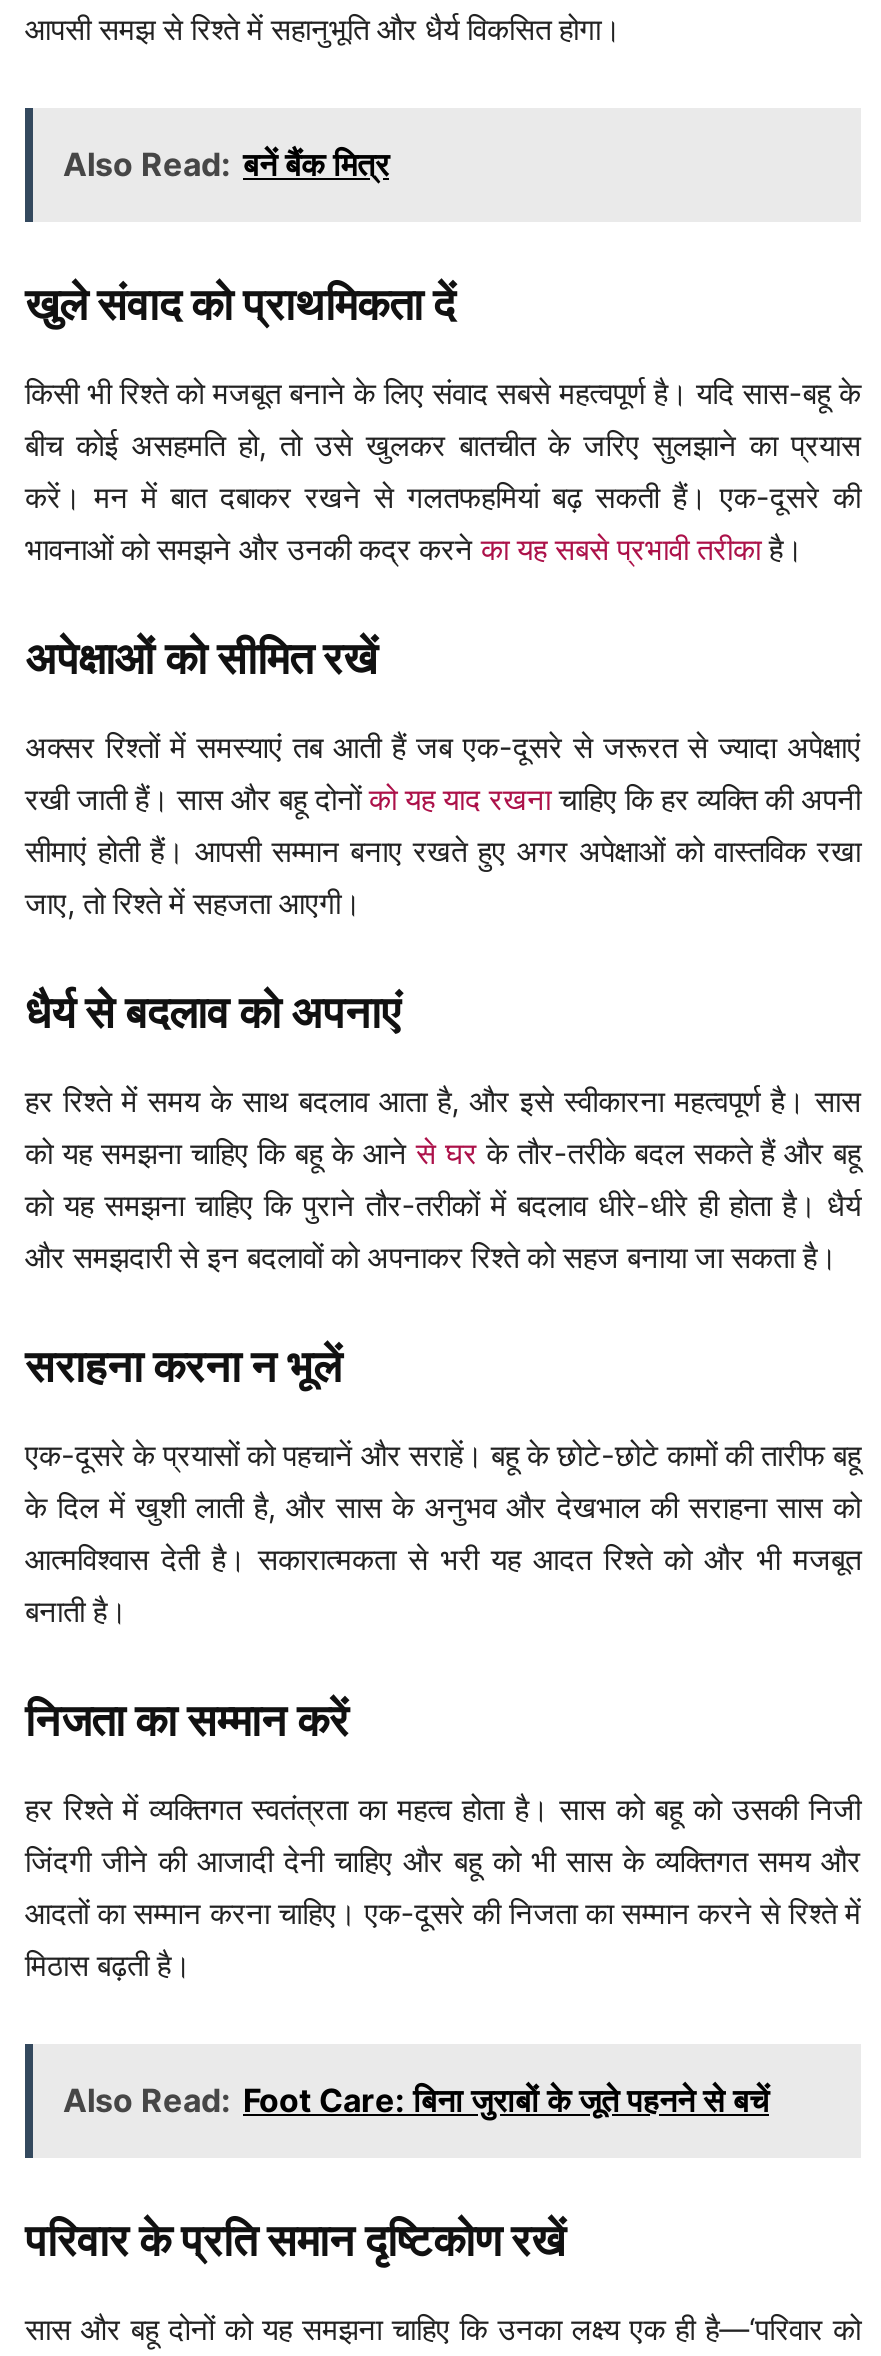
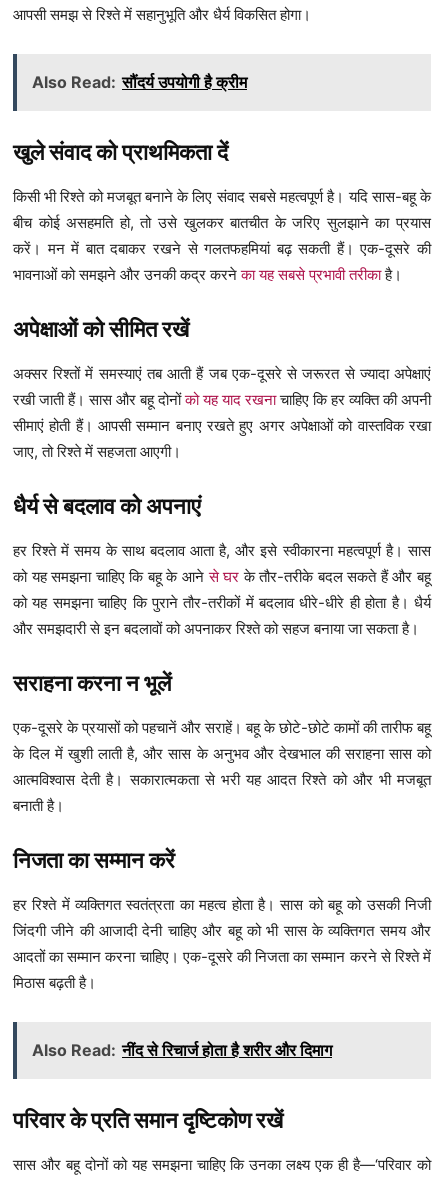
[63,144,389,184] Also Read: बनें बैंक मित्र -> [32,72,247,92] Also Read: सौंदर्य उपयोगी है क्रीम
[63,2080,769,2120] Also Read: Foot Care: बिना जुराबों के जूते पहनने से बचें -> [32,1040,332,1060] Also Read: नींद से रिचार्ज होता है शरीर और दिमाग

